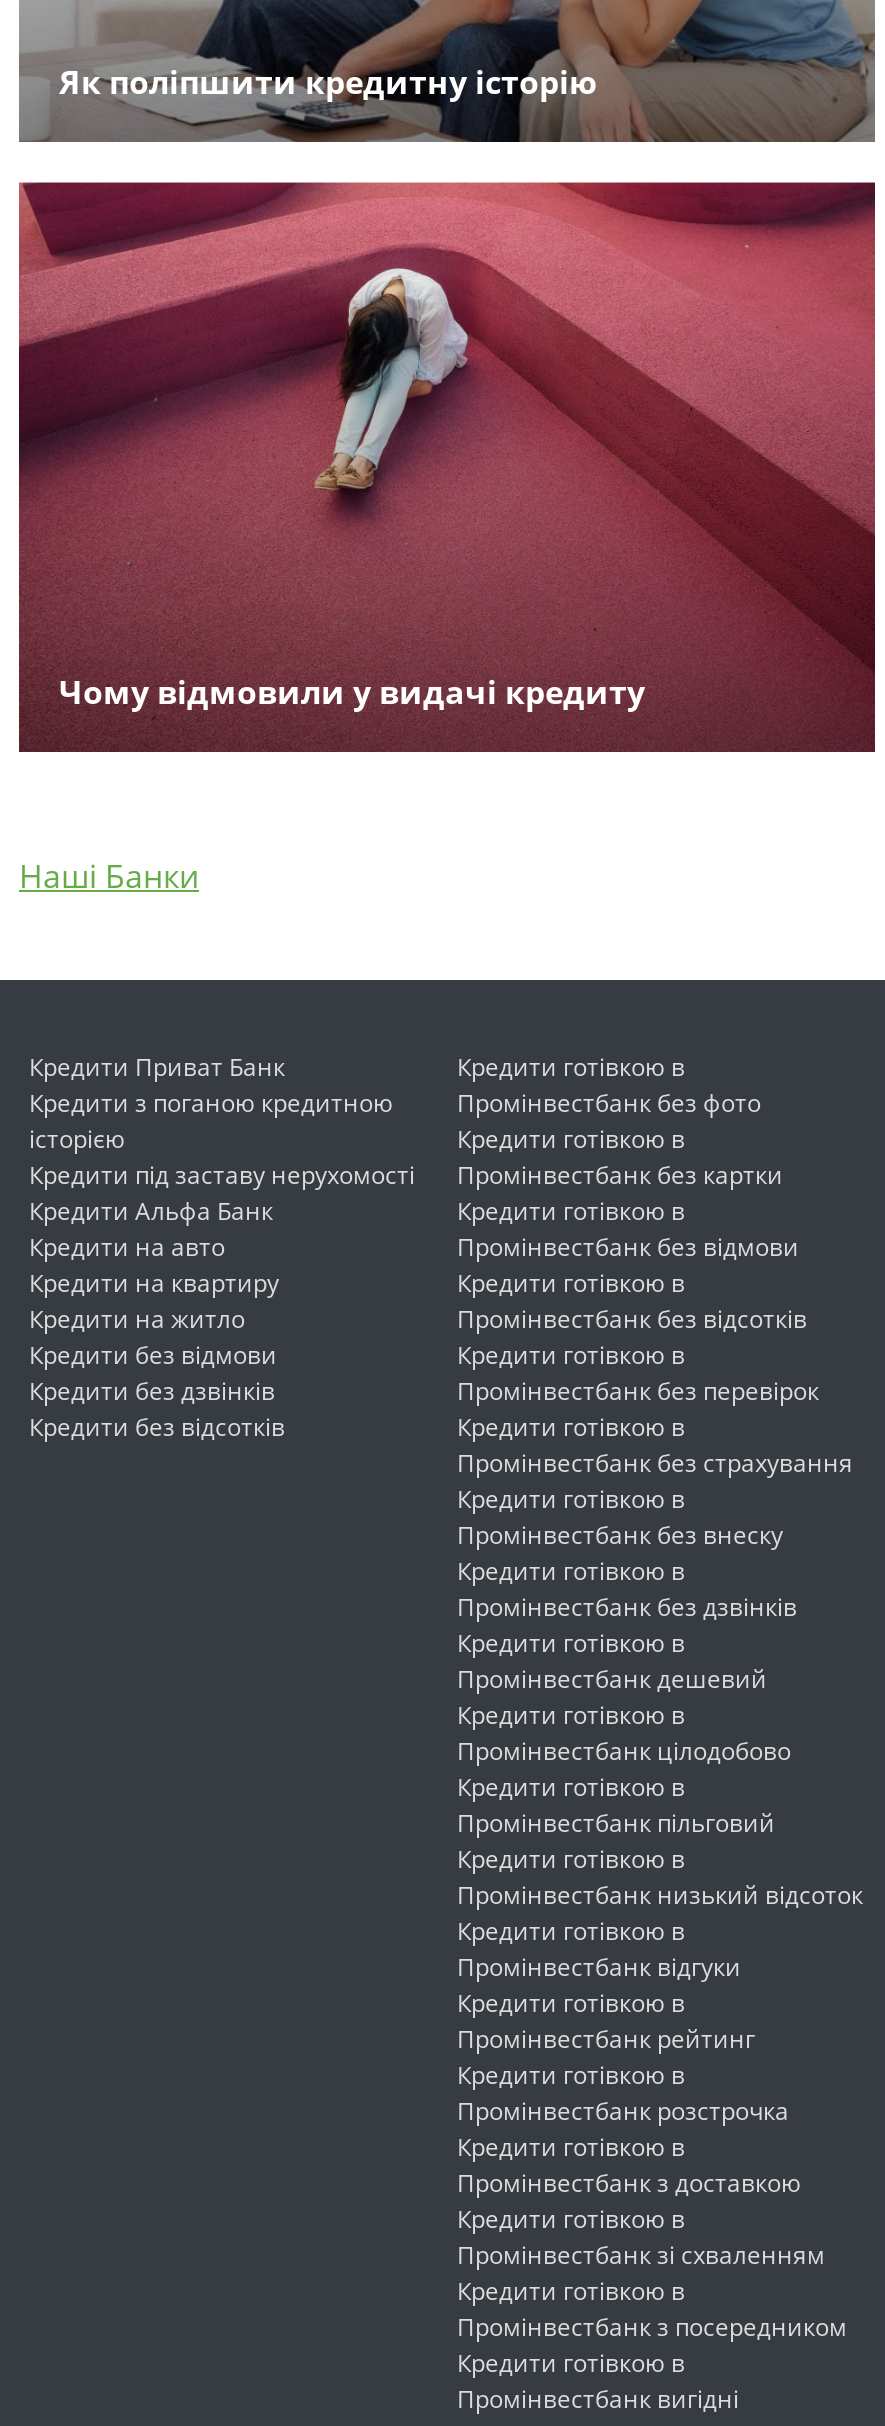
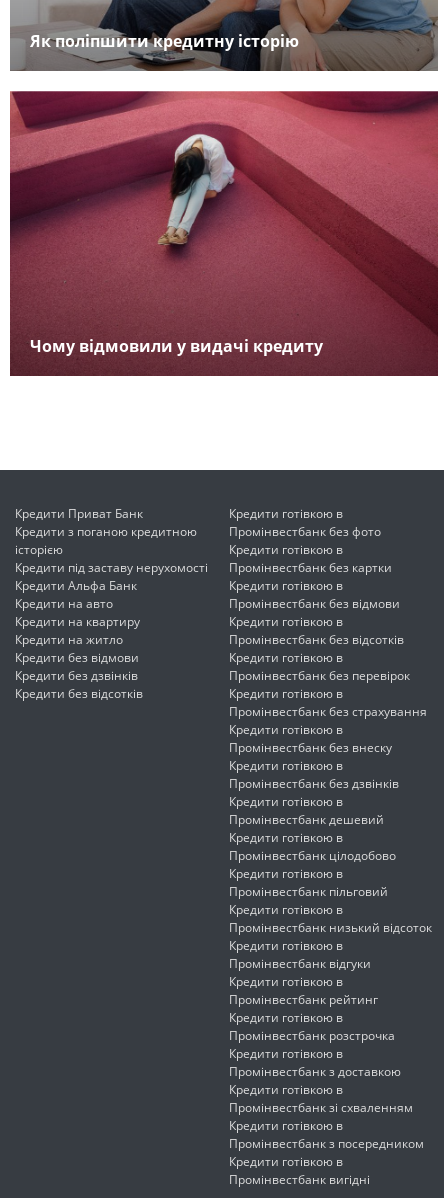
[19,855,199,899] Наші Банки -> none

